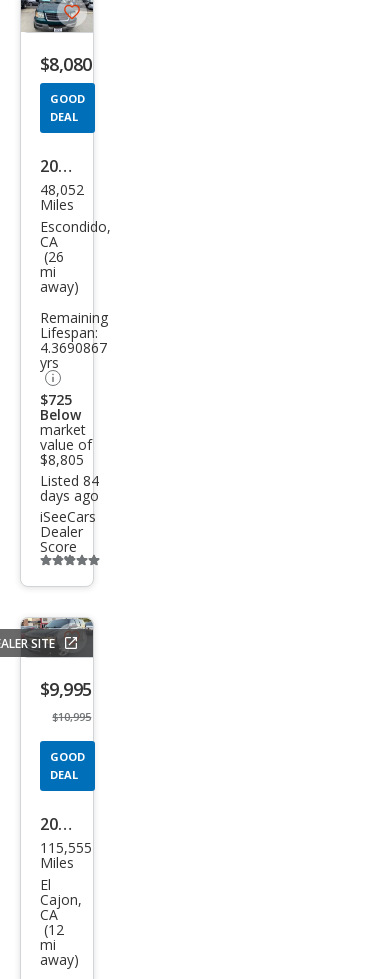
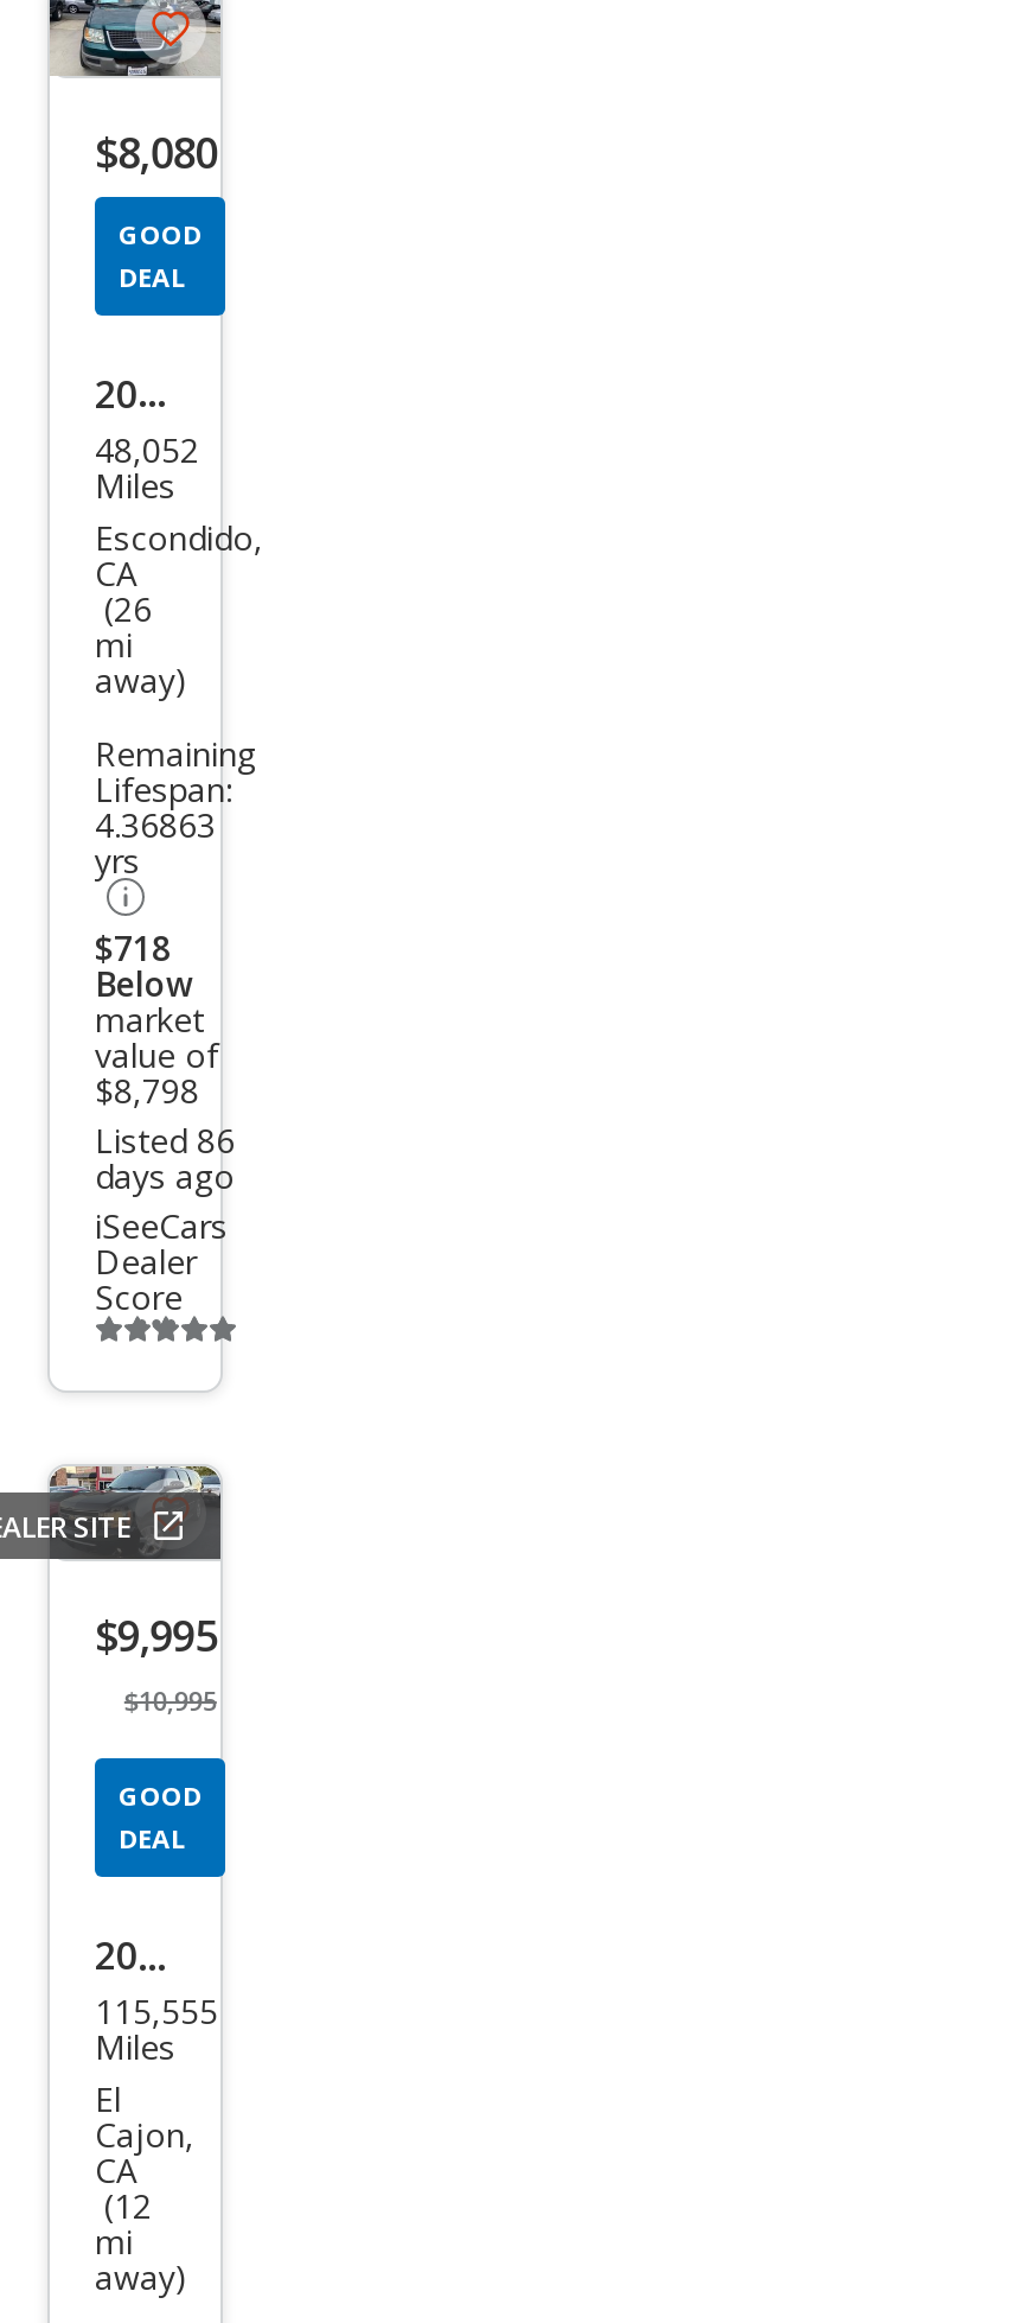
[40,338,107,357] 4.3690867 -> [95,801,216,846] 4.36863
[40,390,72,409] $725 -> [95,925,171,970] $718
[40,450,84,469] $8,805 -> [95,1067,199,1112] $8,798
[40,471,99,490] Listed 84 -> [95,1117,235,1162] Listed 86

